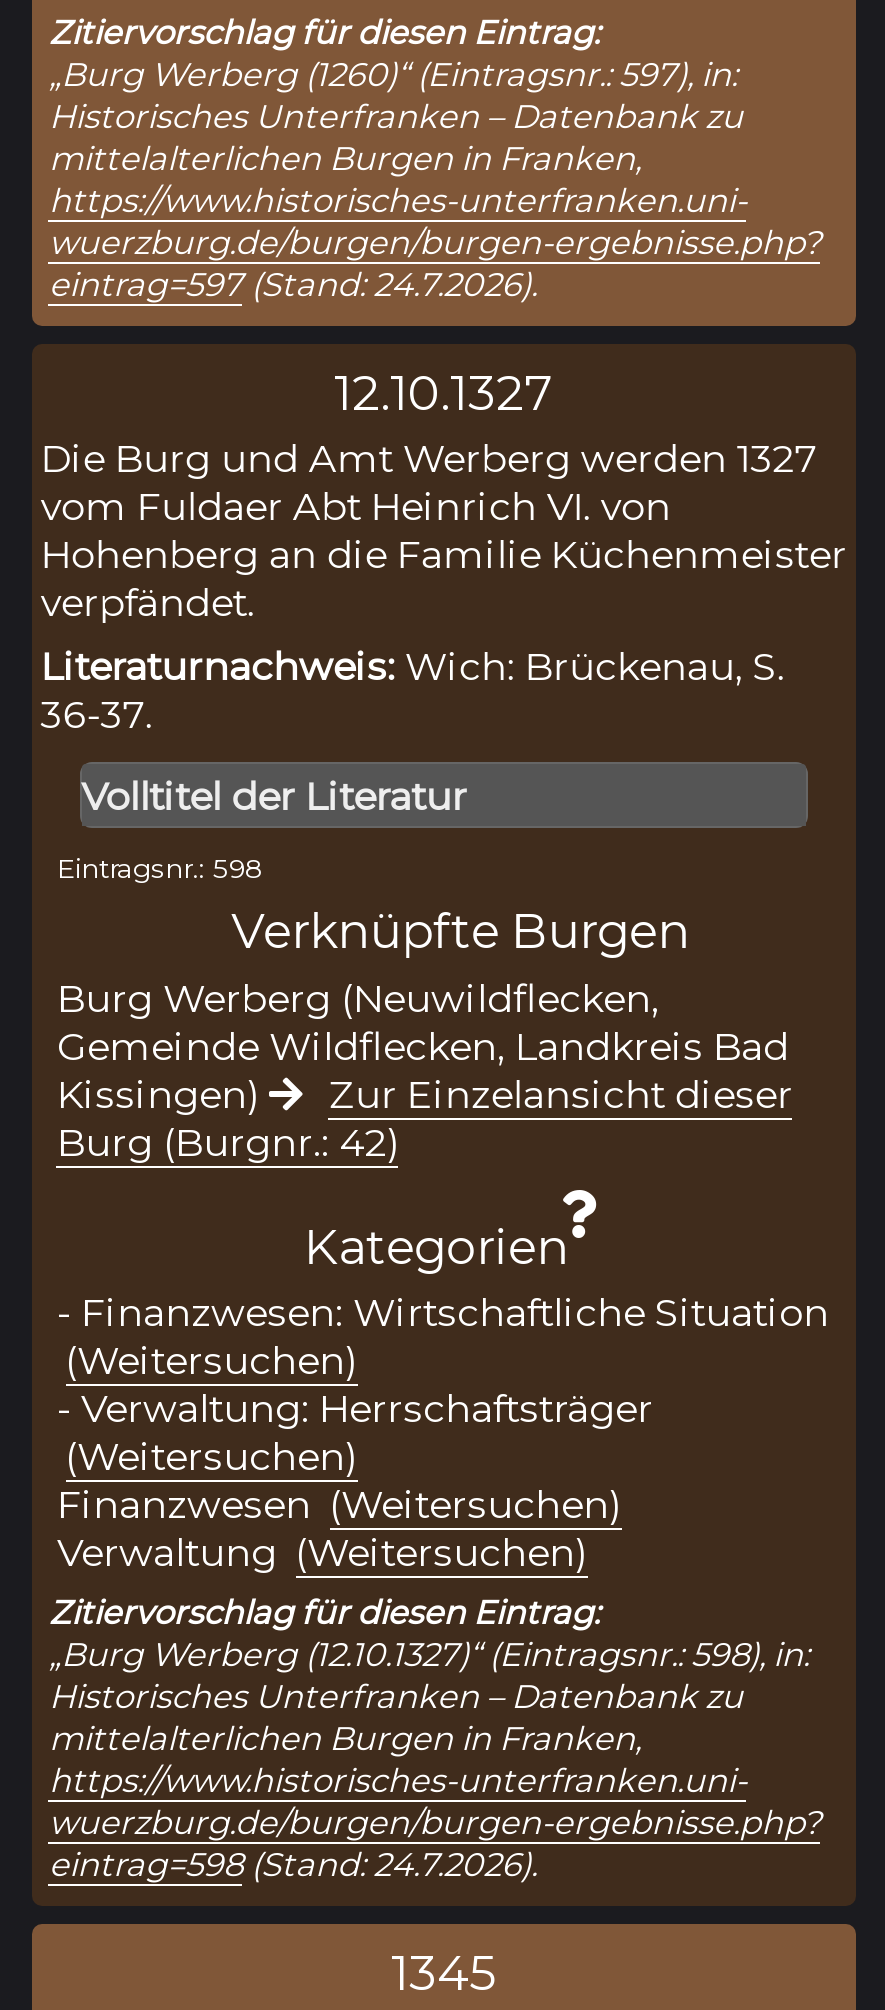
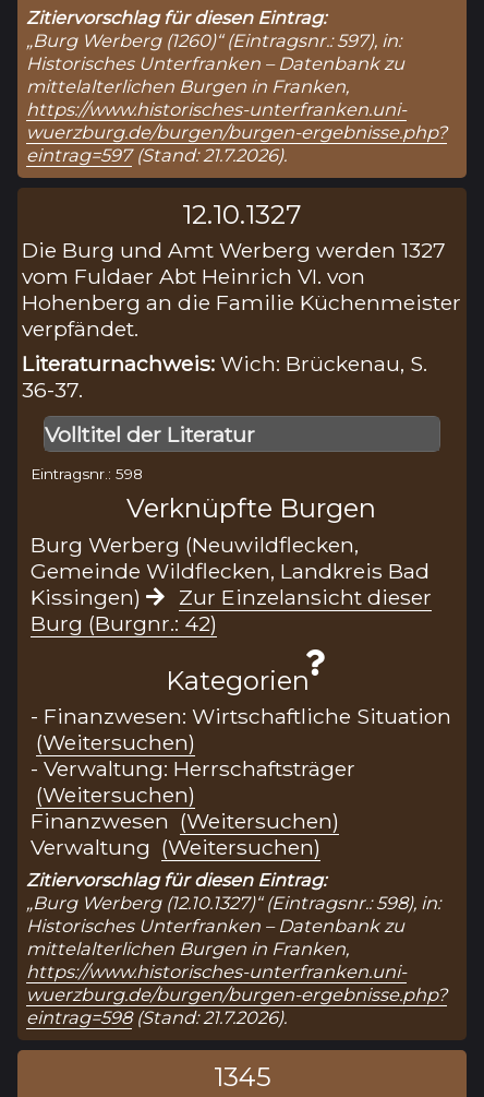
[49,263,537,303] eintrag=597(Stand: 24.7.2026). -> [27,144,287,166] eintrag=597(Stand: 21.7.2026).
[49,1843,537,1883] eintrag=598(Stand: 24.7.2026). -> [27,1006,287,1028] eintrag=598(Stand: 21.7.2026).

